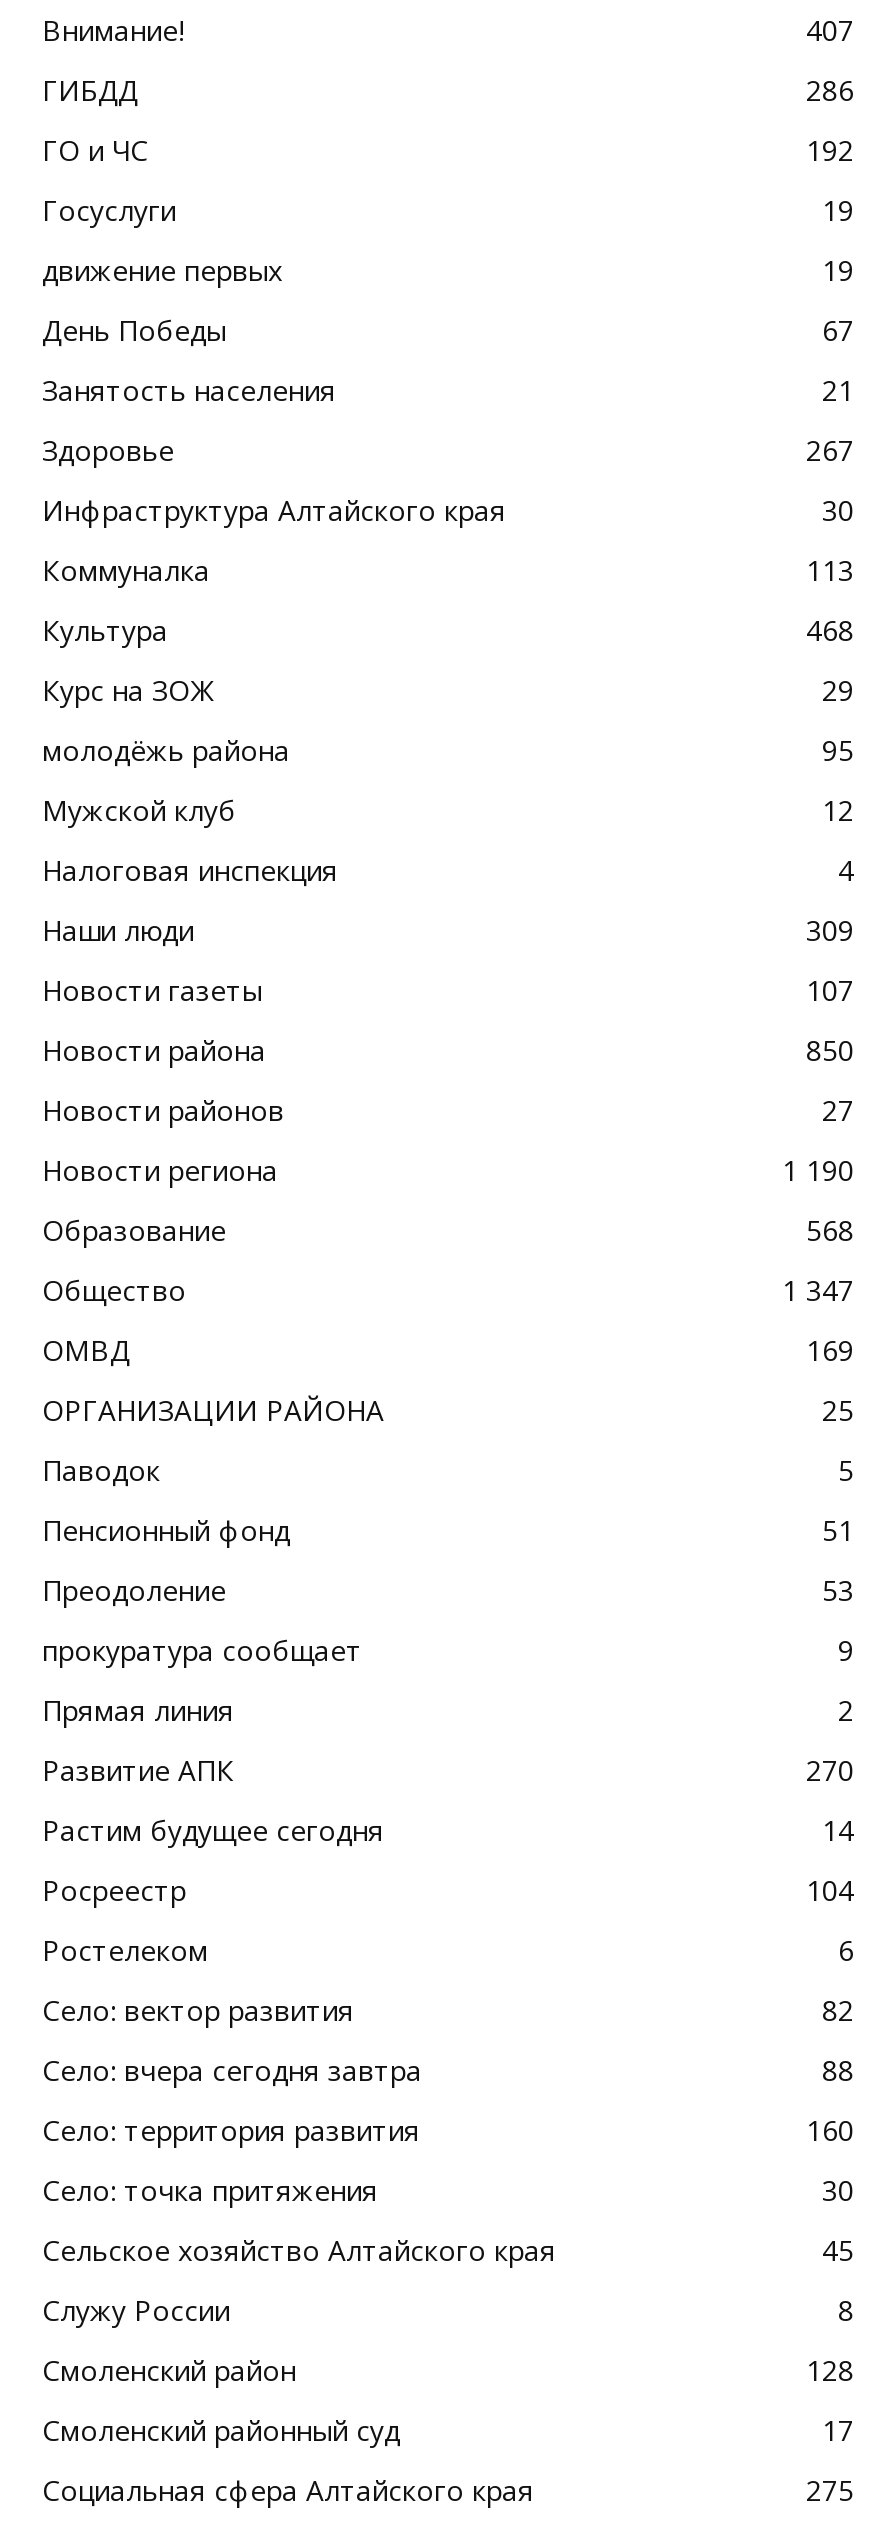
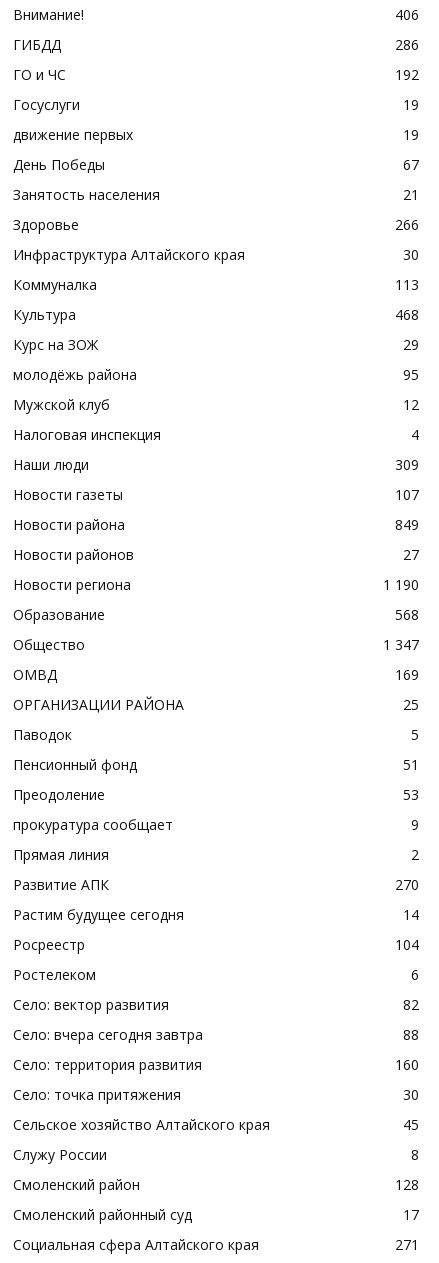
[806,10,854,48] 407 -> [395,5,419,24] 406
[806,430,854,468] 267 -> [395,215,419,234] 266
[806,1030,854,1068] 850 -> [395,515,419,534] 849
[806,2470,854,2508] 275 -> [395,1235,419,1254] 271

